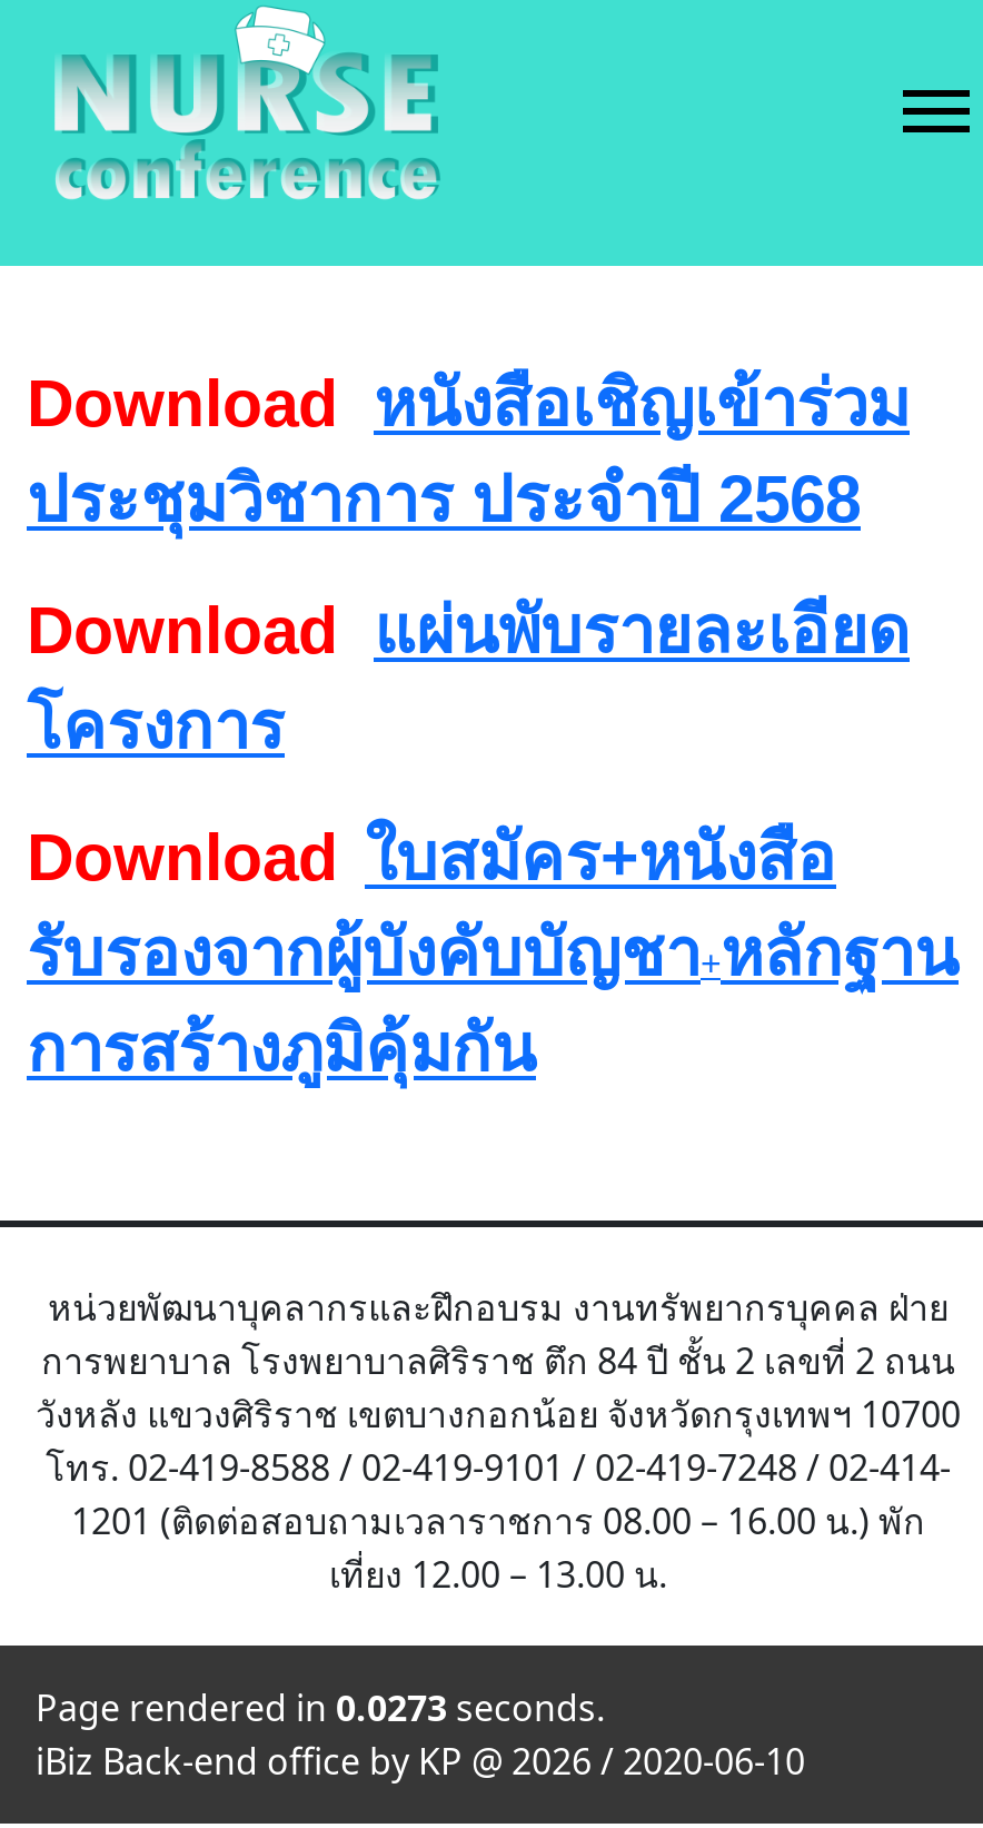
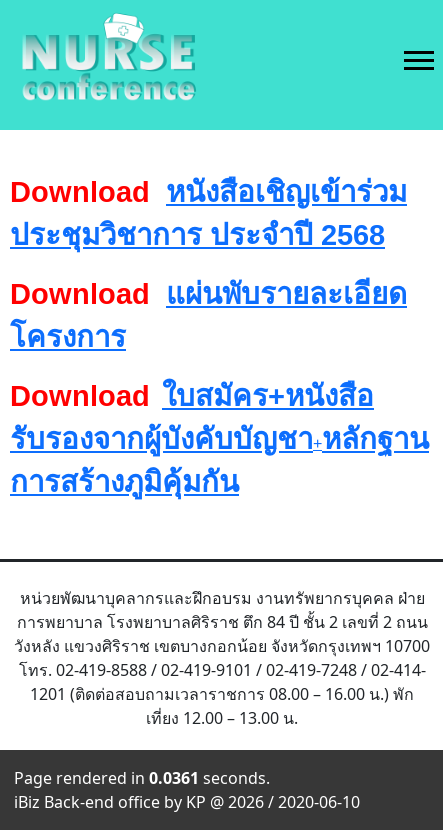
[36,1682,605,1731] Page rendered in 0.0273 seconds. -> [14,766,270,788] Page rendered in 0.0361 seconds.

